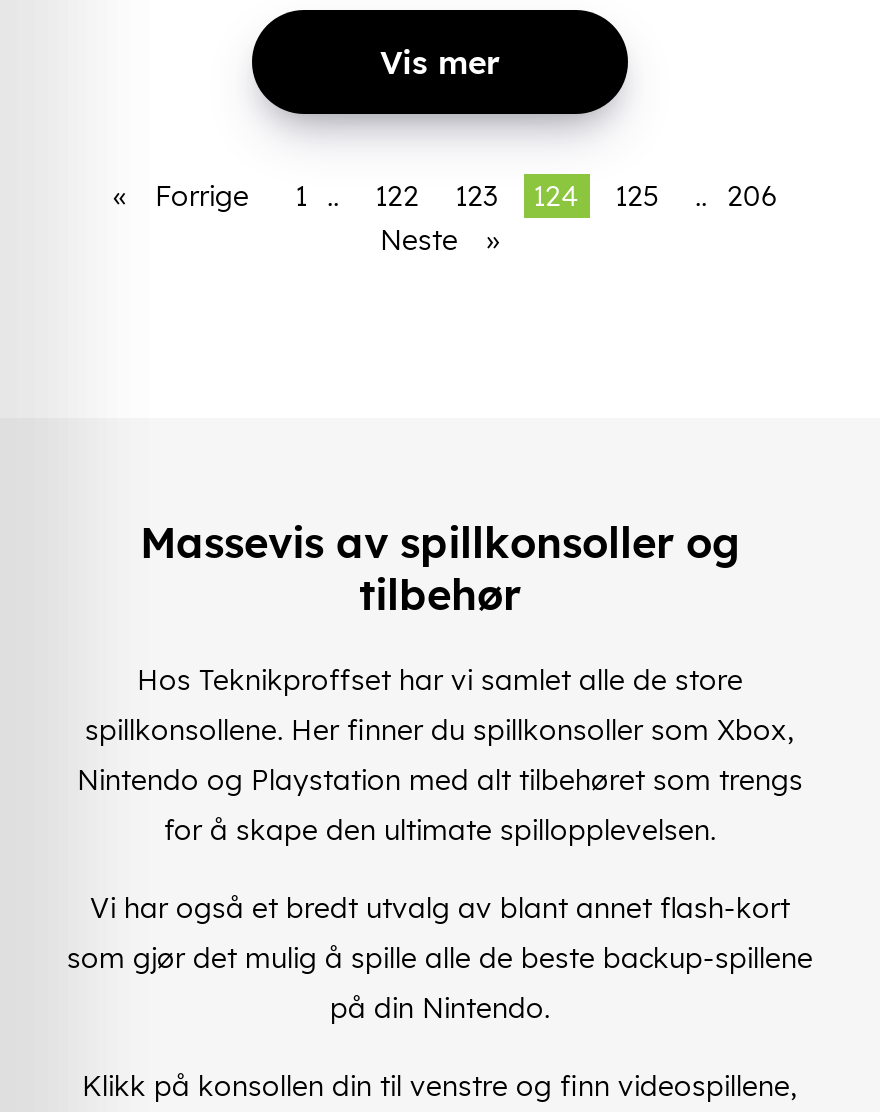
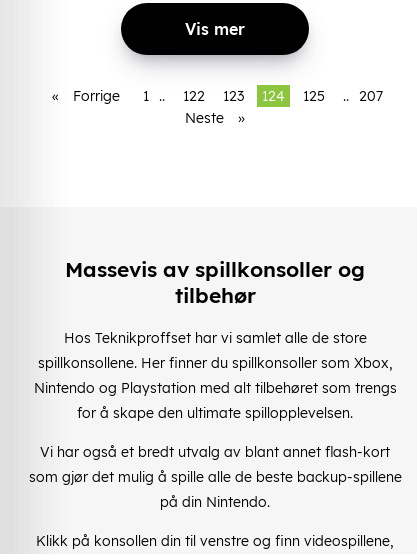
[695,178,777,214] .. 206 -> [343,87,383,105] .. 207

